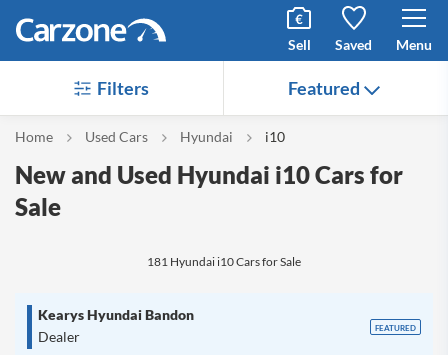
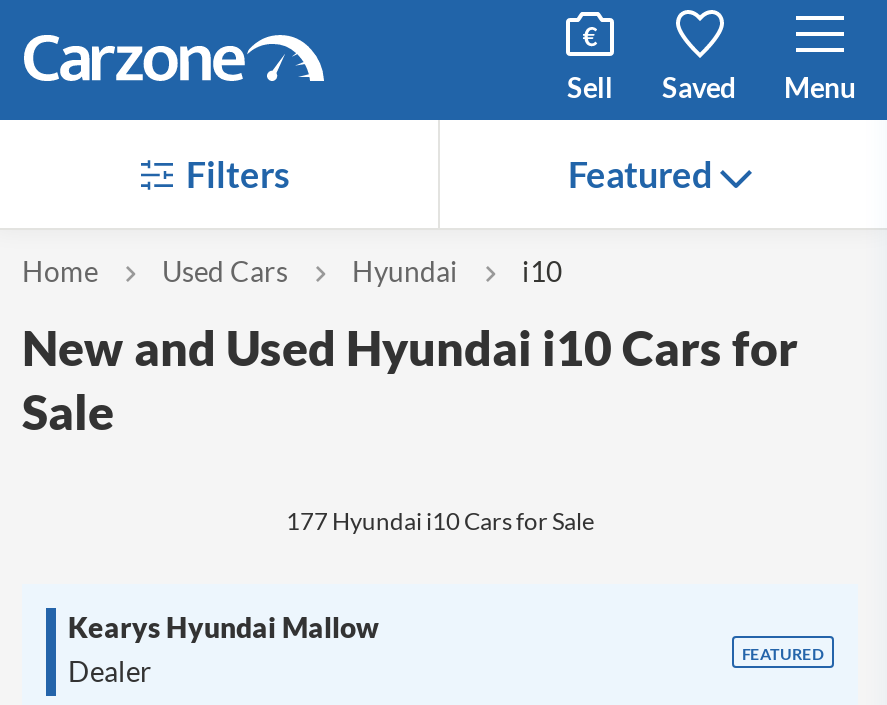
[147,254,301,269] 181 Hyundai i10 Cars for Sale -> [286,506,594,536] 177 Hyundai i10 Cars for Sale
[38,306,194,323] Kearys Hyundai Bandon -> [68,610,378,644] Kearys Hyundai Mallow

